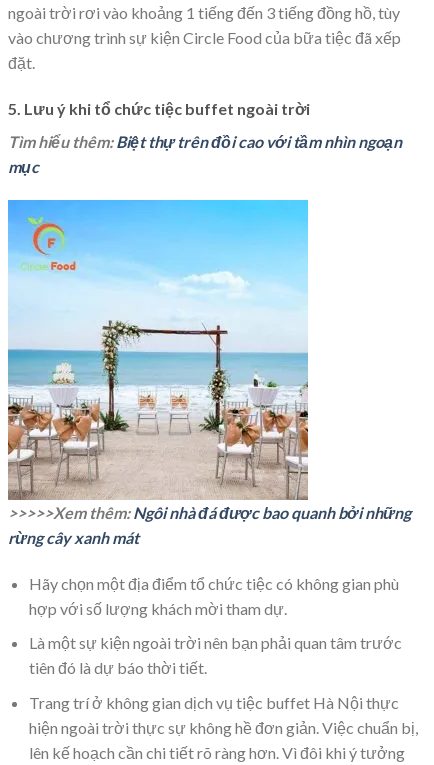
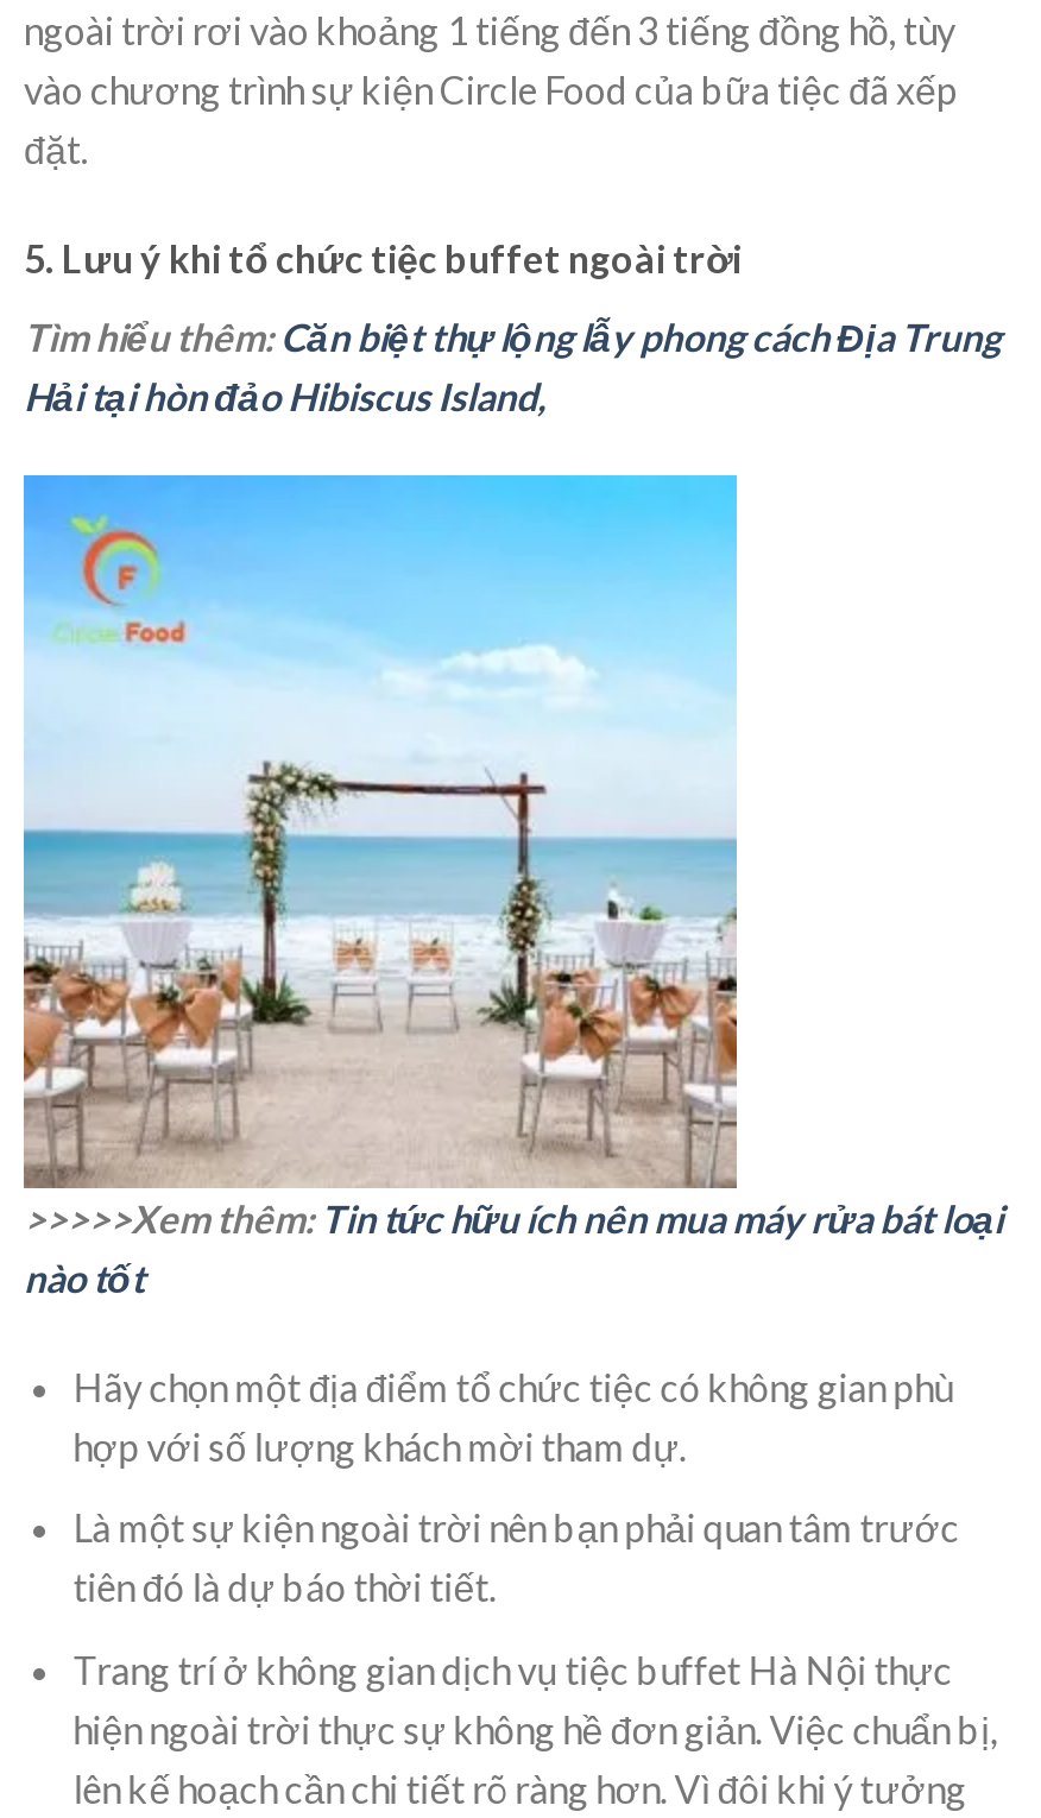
[8,132,402,176] Tìm hiểu thêm: Biệt thự trên đồi cao với tầm nhìn ngoạn | mục -> [24,314,1001,419] Tìm hiểu thêm: Căn biệt thự lộng lẫy phong cách Địa Trung | Hải tại hòn đảo Hibiscus Island,
[8,503,411,547] >>>>>Xem thêm: Ngôi nhà đá được bao quanh bởi những | rừng cây xanh mát -> [24,1195,1003,1300] >>>>>Xem thêm: Tin tức hữu ích nên mua máy rửa bát loại | nào tốt

